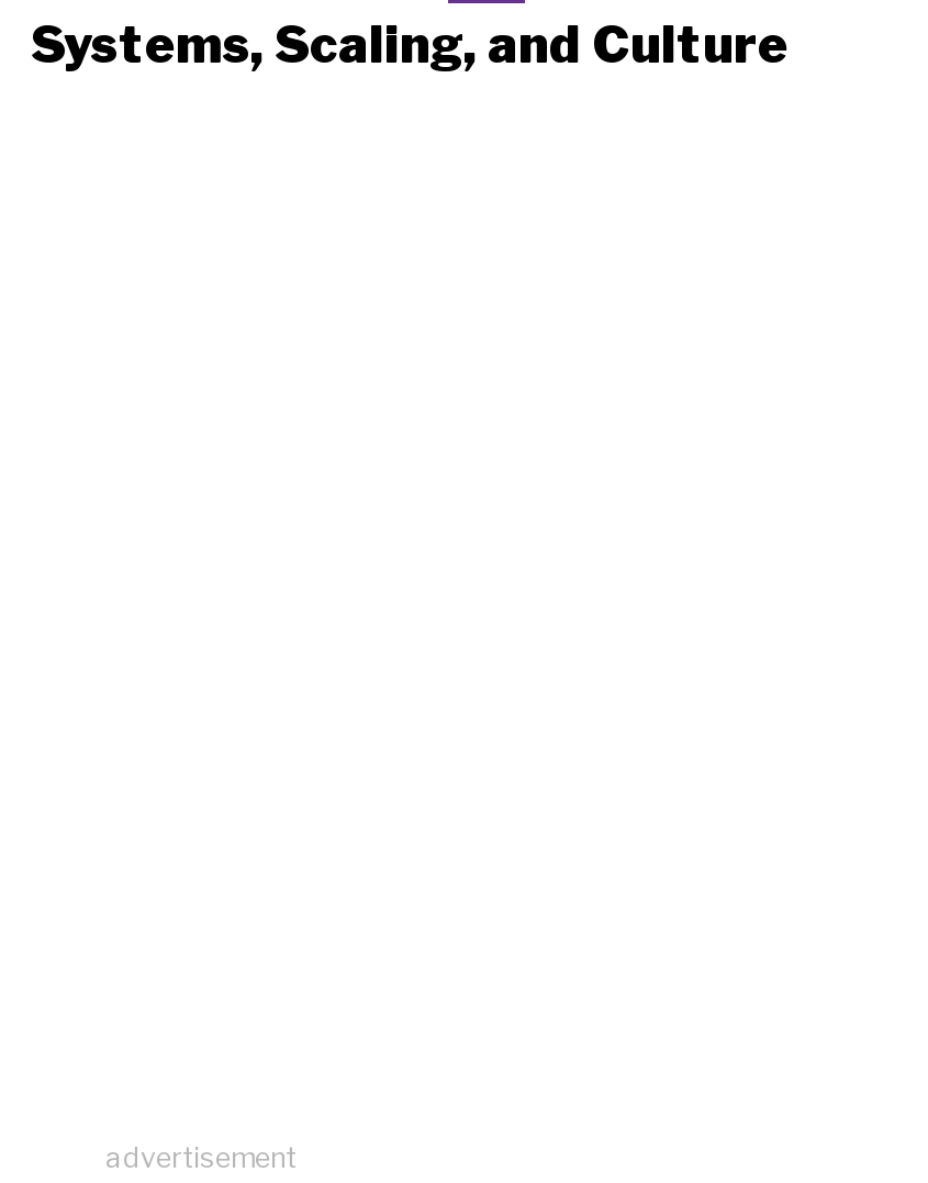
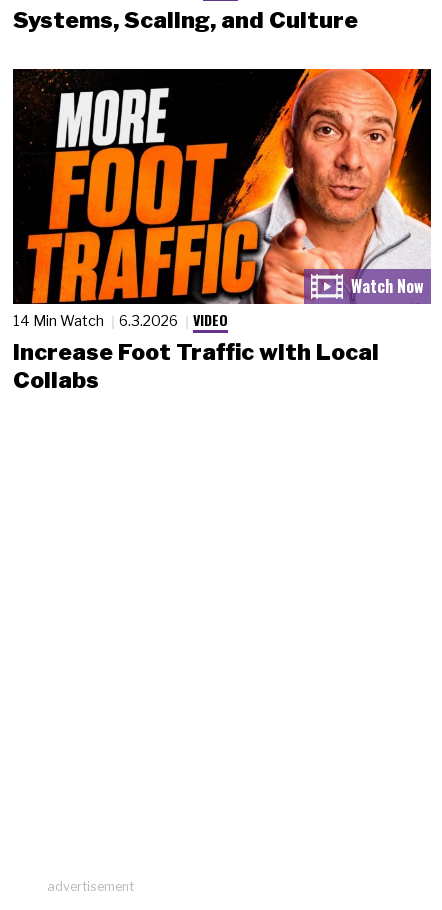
none -> [12,68,432,394] [image] | 14 Min Watch | 6.3.2026 | VIDEO | Increase Foot Traffic with Local | Collabs

